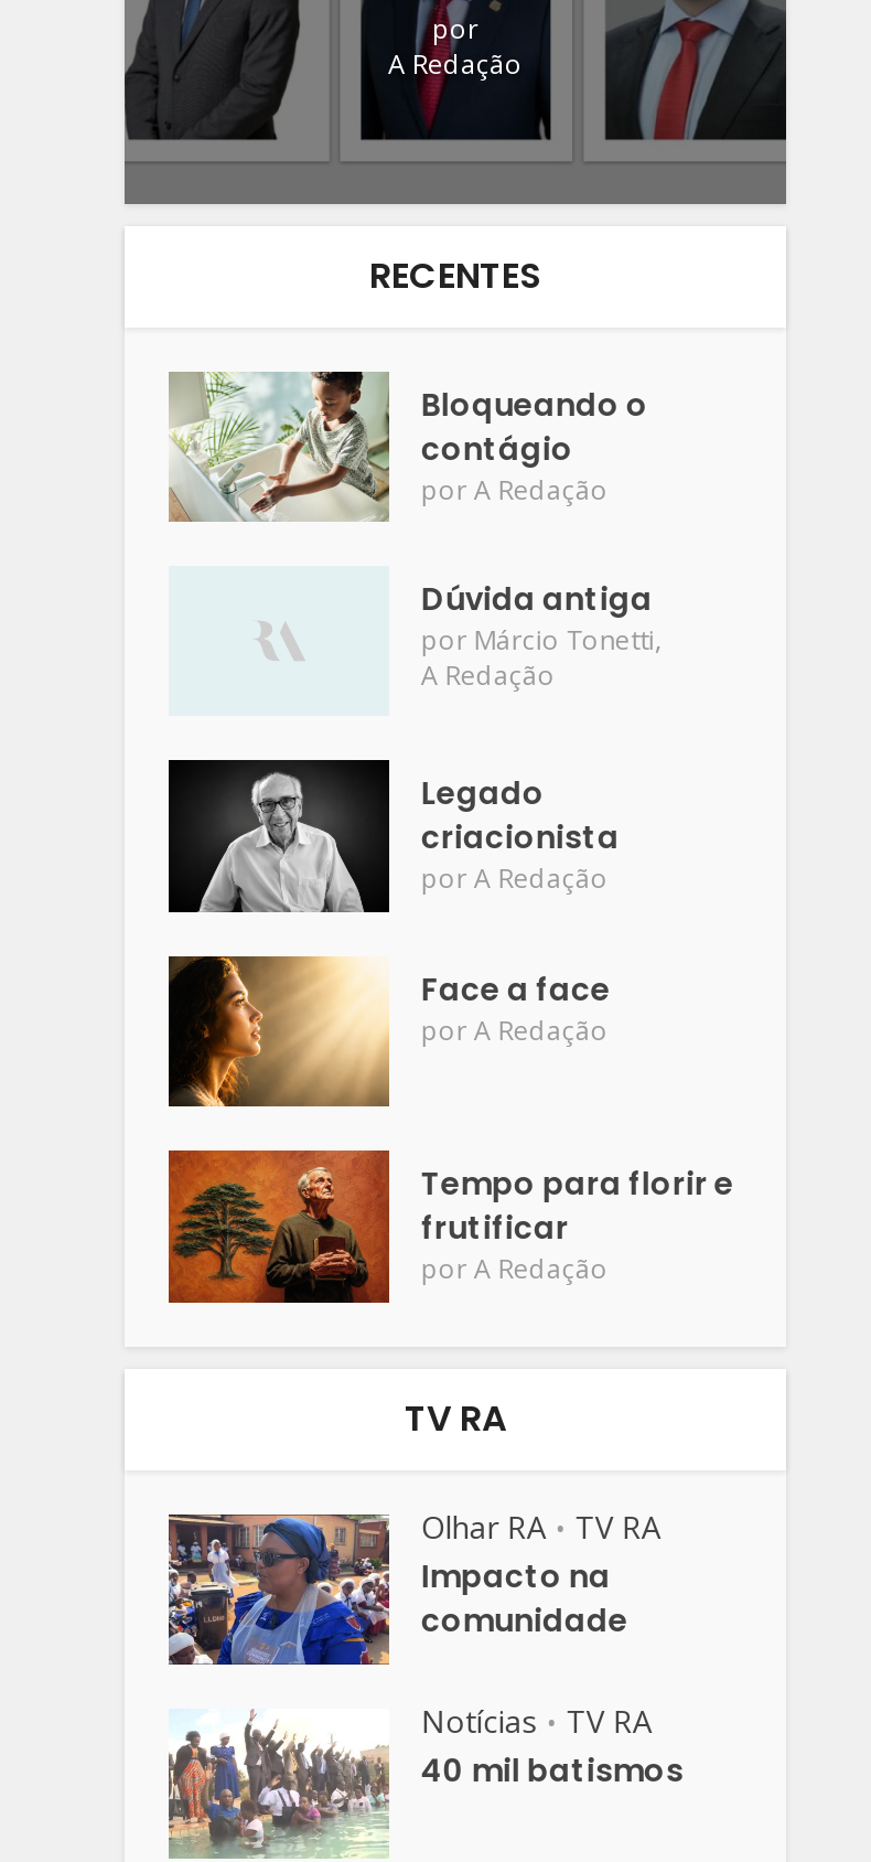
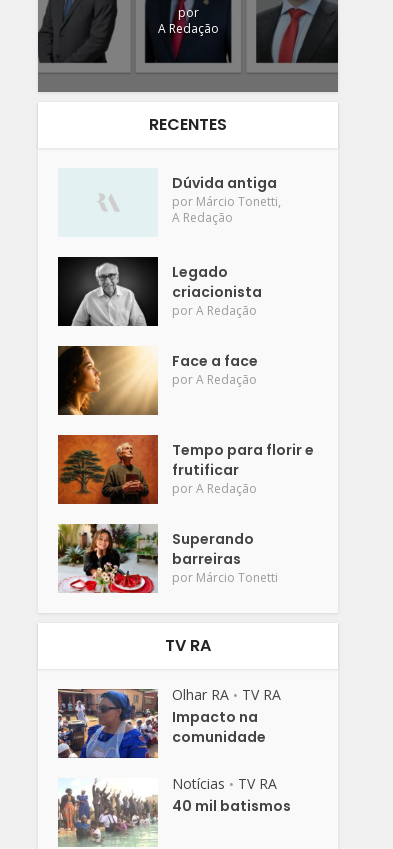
[166,368,648,523] [image] | Bloqueando o | contágio | por A Redação -> none
moved [173,577,734,1288] -> [60,173,314,497]: [image] | Dúvida antiga | por Márcio Tonetti, | ... | frutificar | por A Redação
none -> [57,523,278,594] [image] | Superando | barreiras | por Márcio Tonetti

